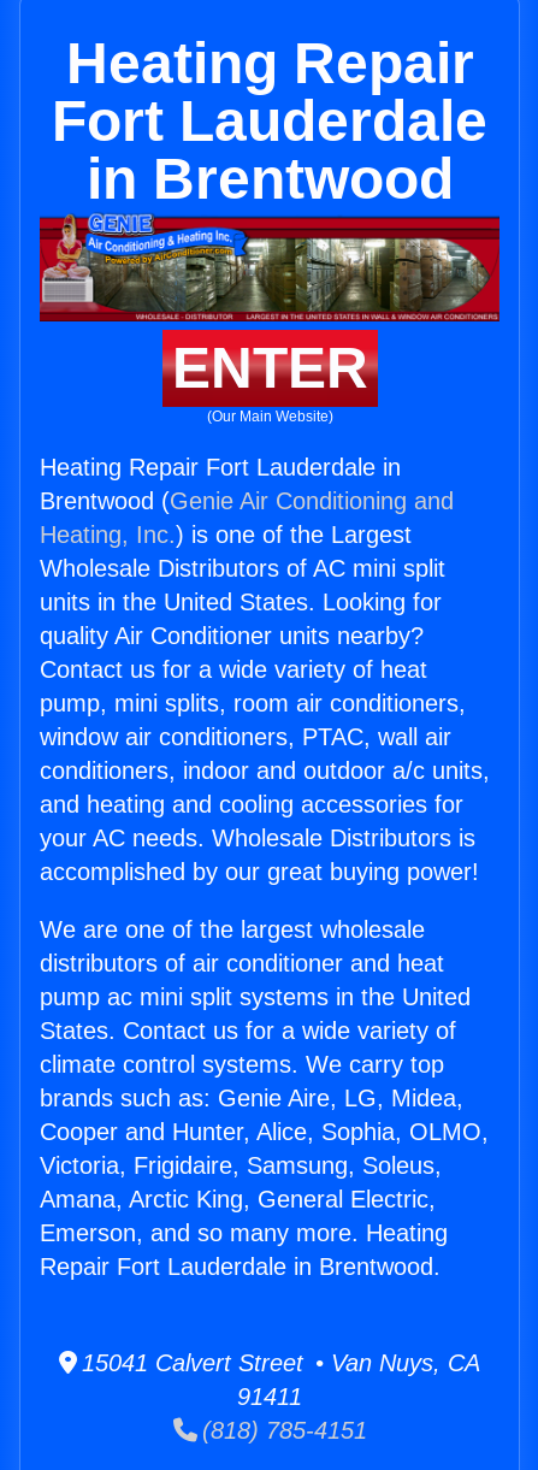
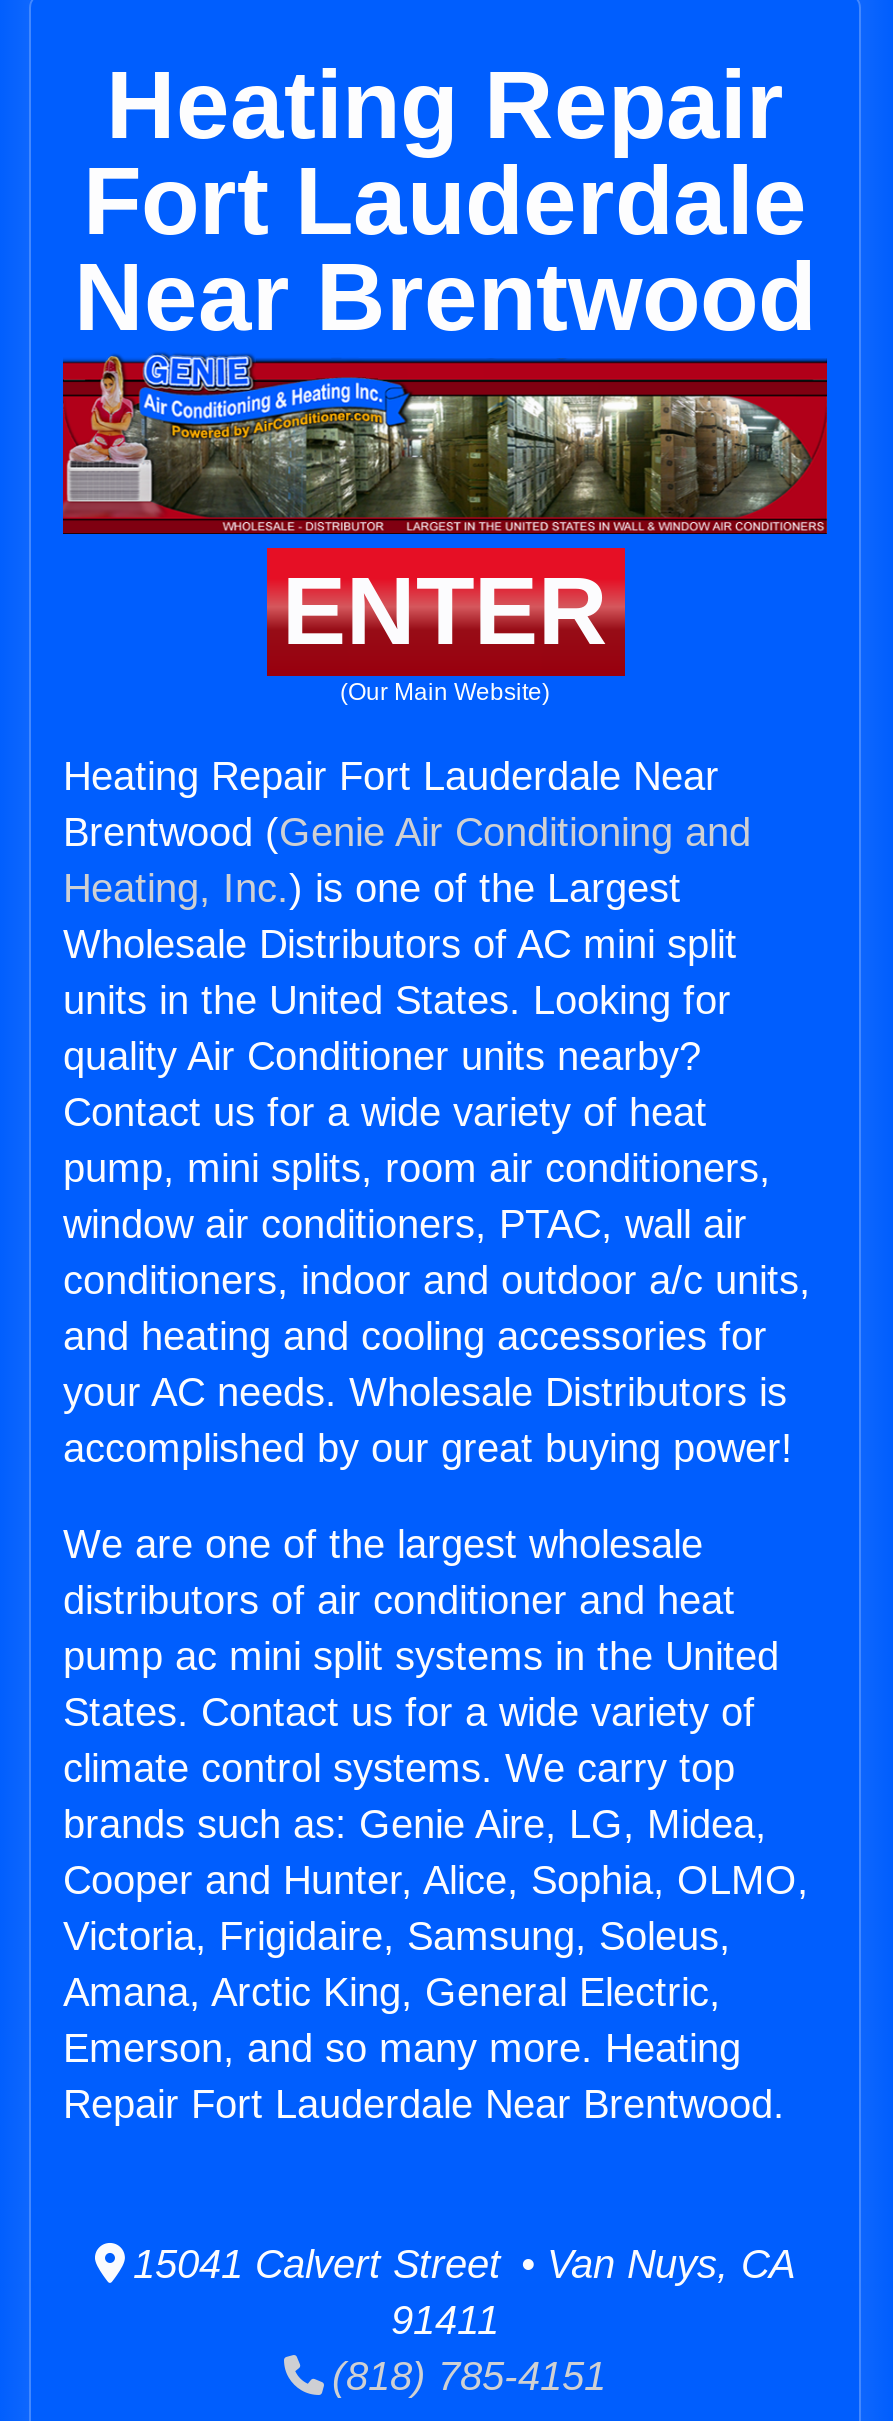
[86,147,453,211] in Brentwood -> [74,244,816,350] Near Brentwood
[40,454,401,480] Heating Repair Fort Lauderdale in -> [63,754,719,798] Heating Repair Fort Lauderdale Near
[40,1253,441,1280] Repair Fort Lauderdale in Brentwood. -> [63,2082,785,2126] Repair Fort Lauderdale Near Brentwood.

